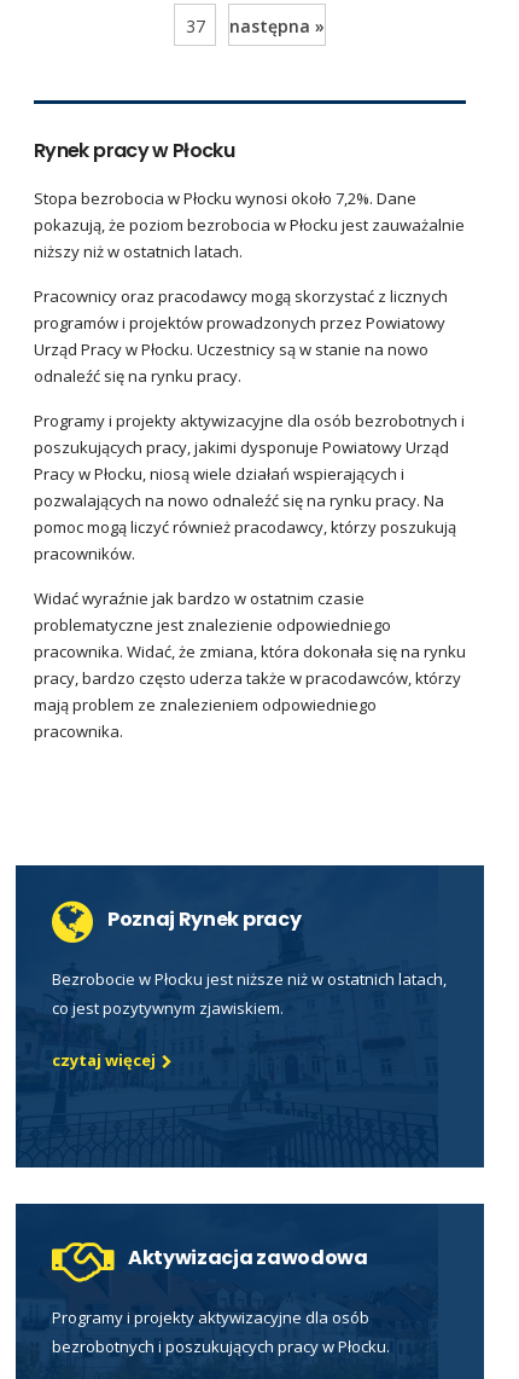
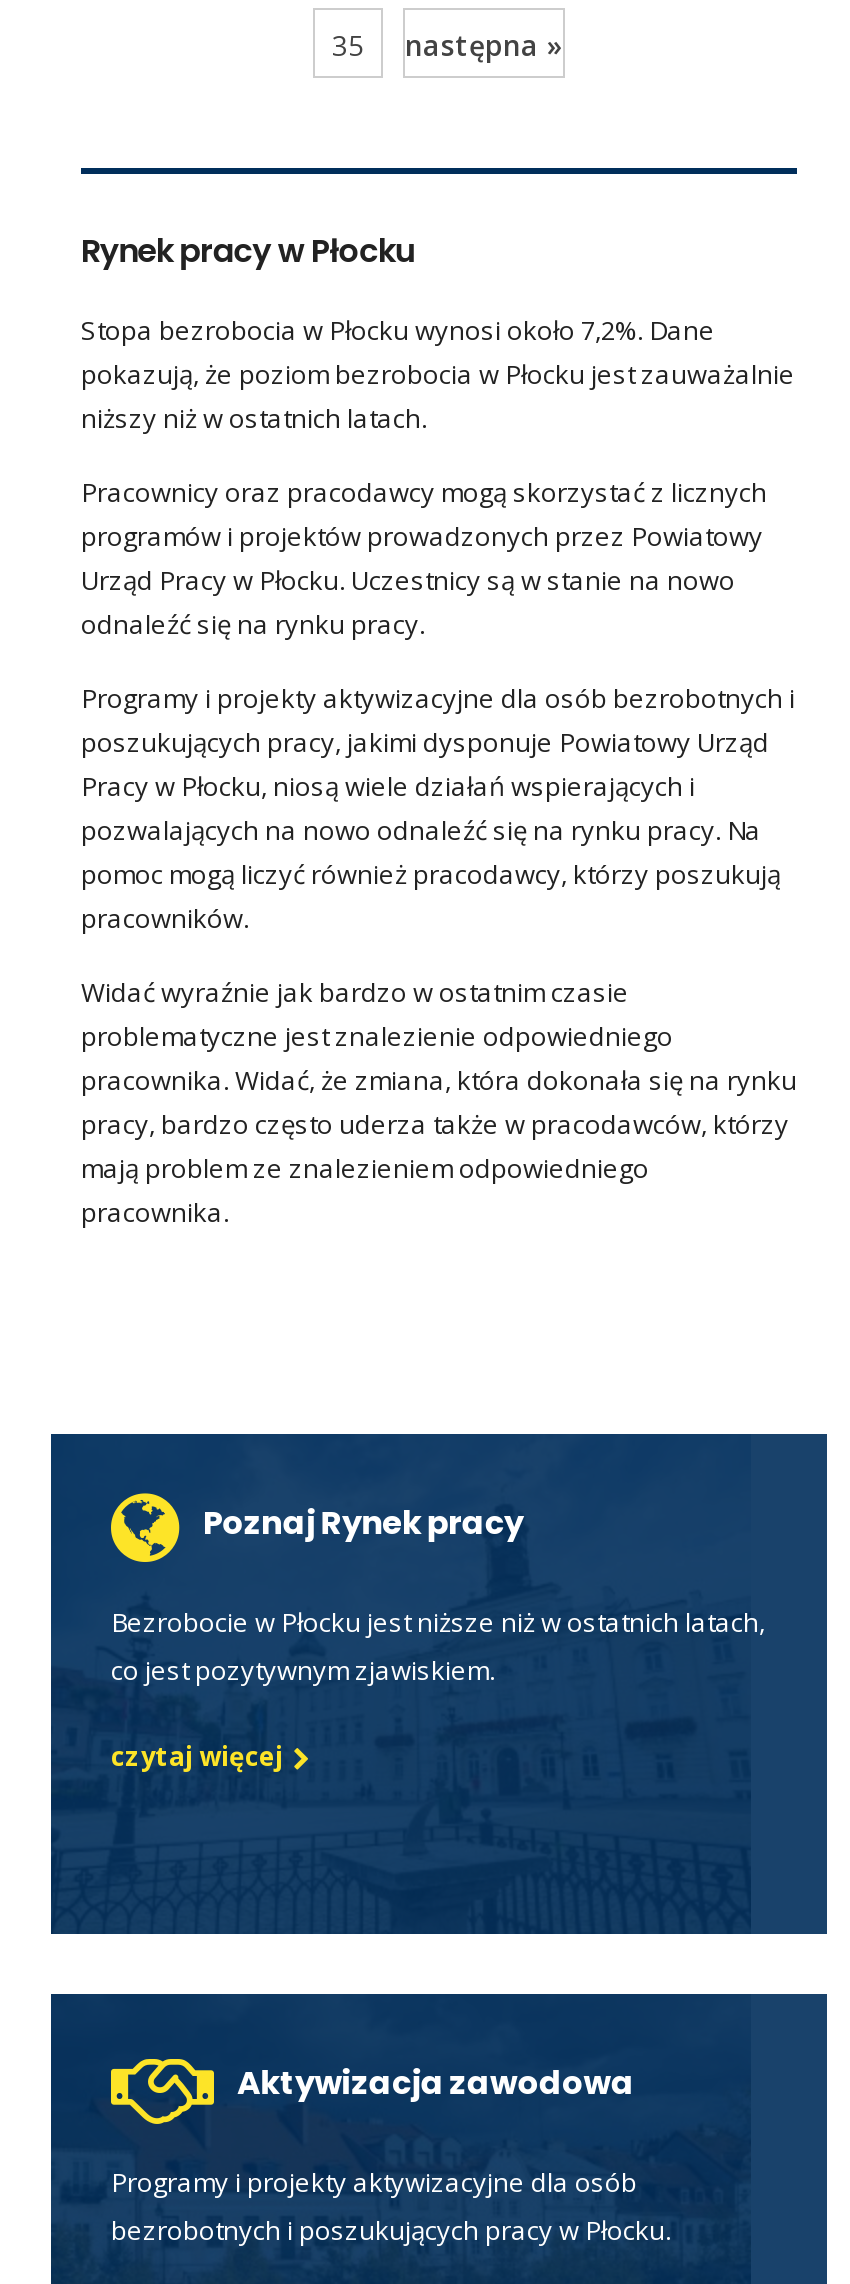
[185,15,325,37] 37 następna » -> [332,26,563,64] 35 następna »

